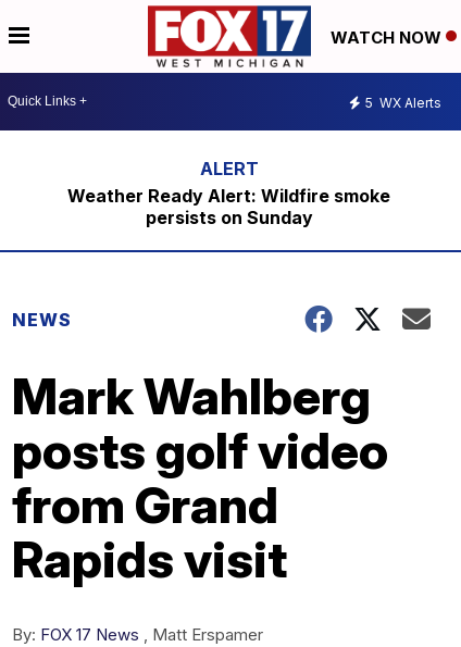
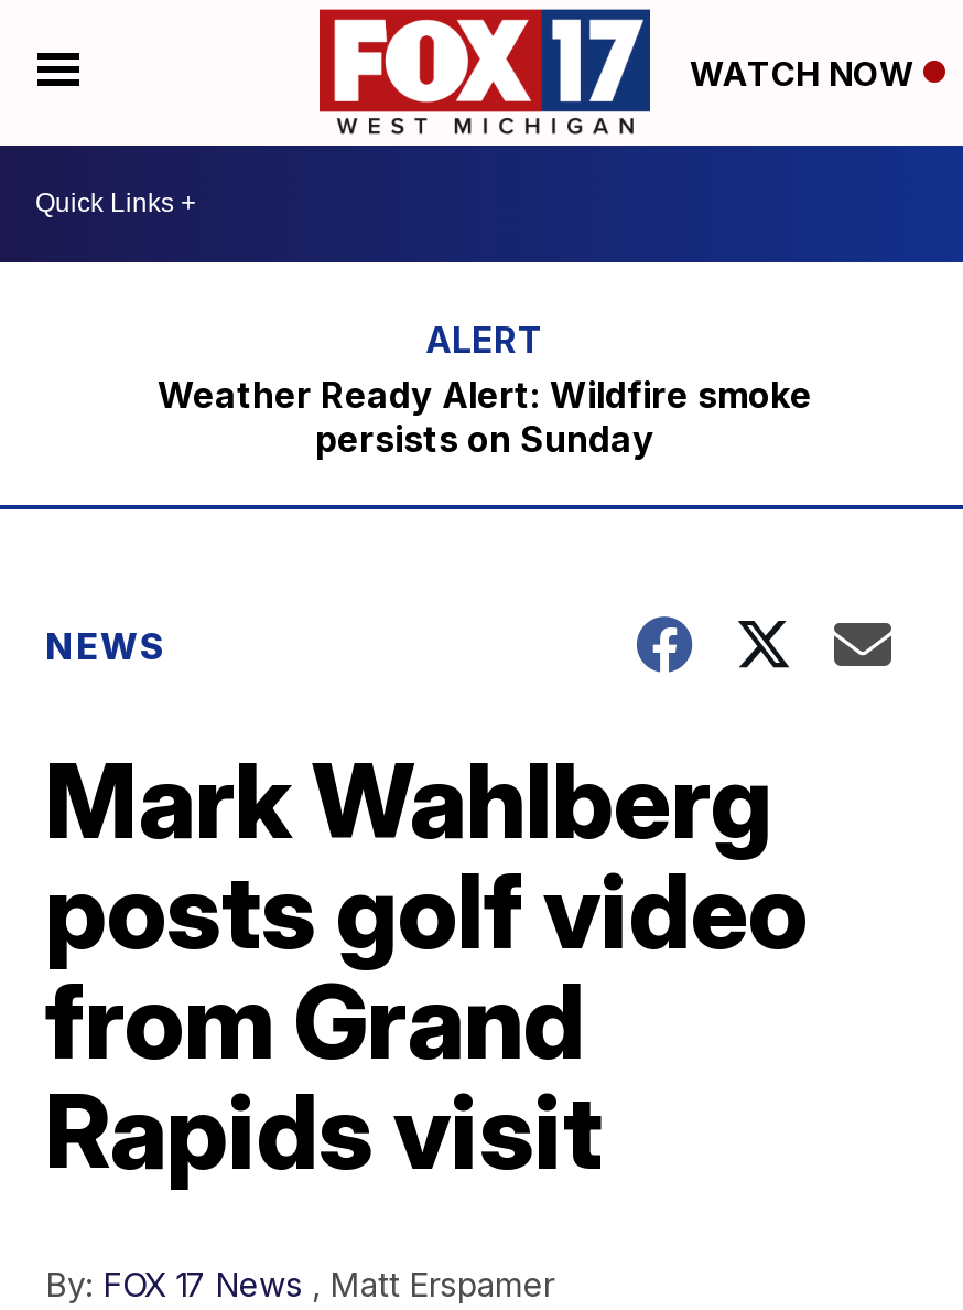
[365,95,441,111] 5 WX Alerts -> none

